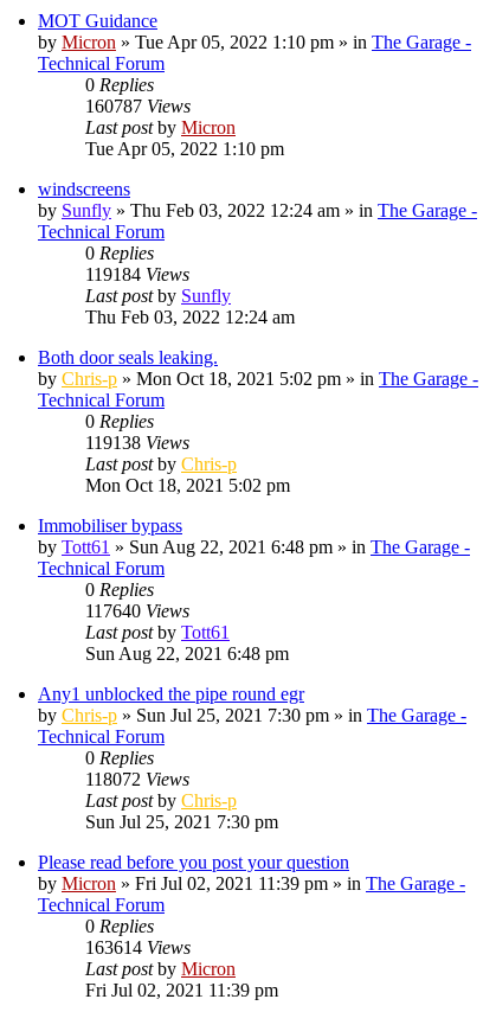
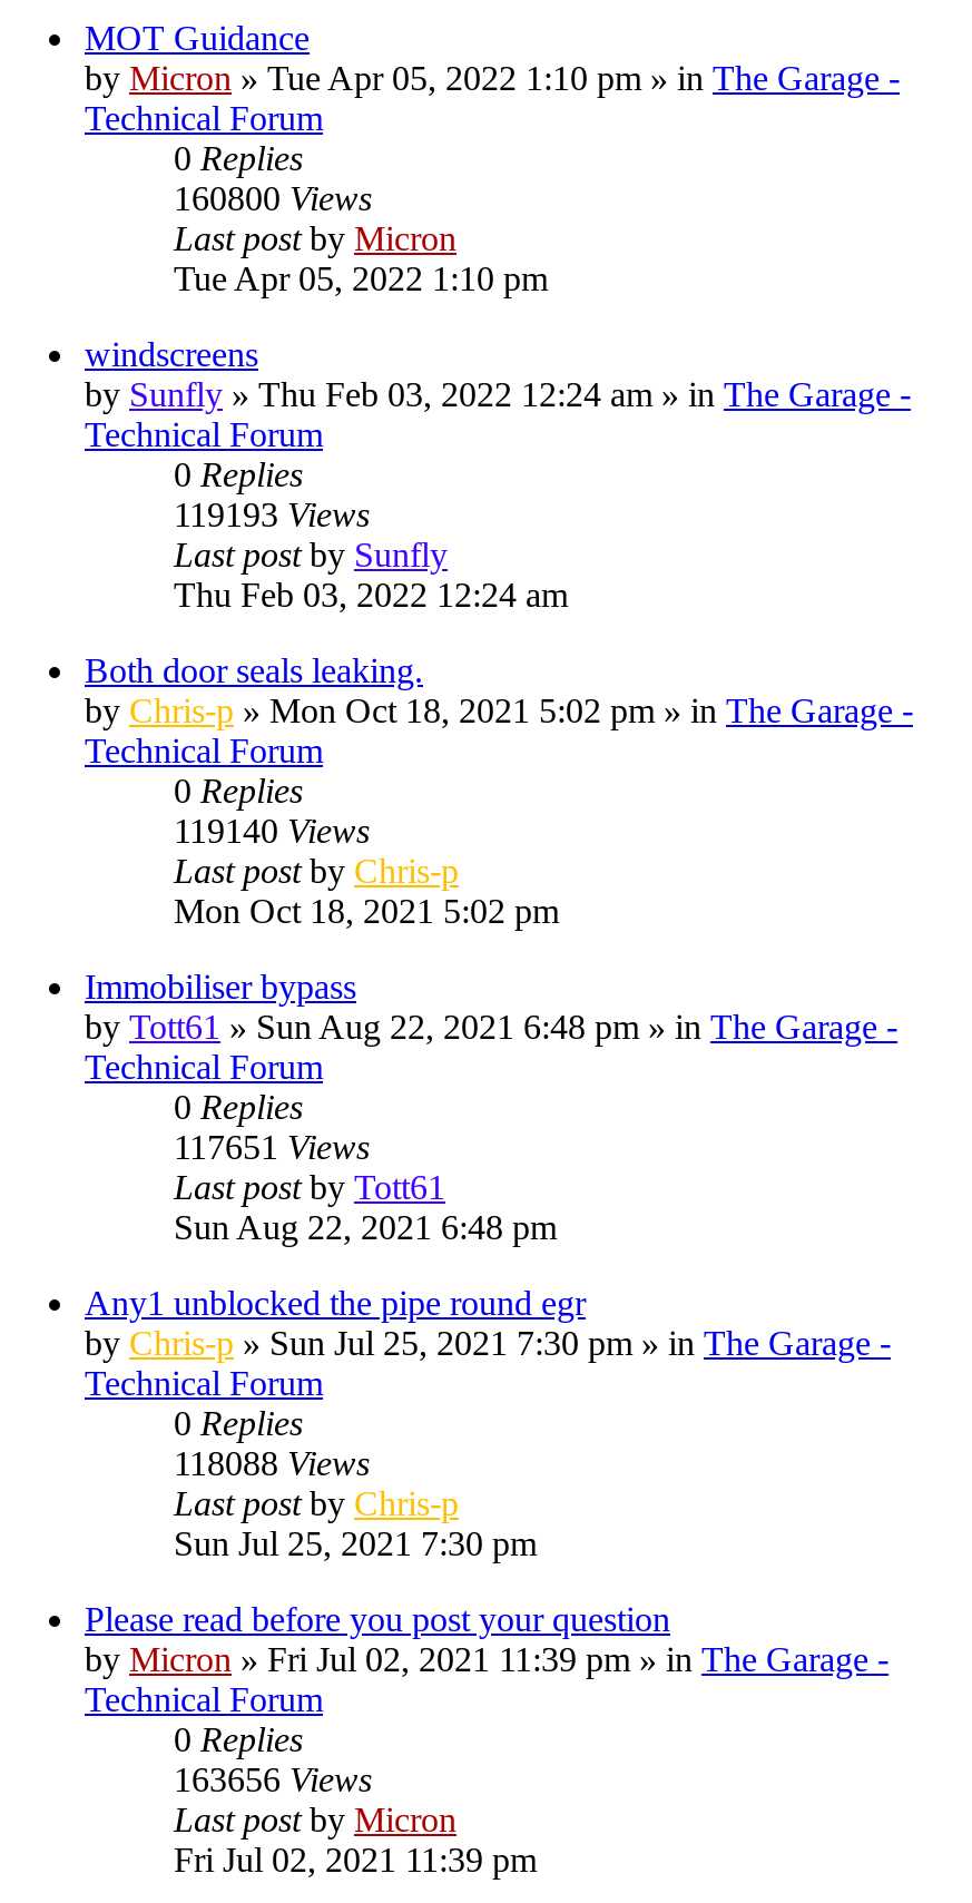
[85,96,191,116] 160787 Views -> [174,179,372,217] 160800 Views
[85,264,189,284] 119184 Views -> [174,495,370,533] 119193 Views
[85,432,189,453] 119138 Views -> [174,812,370,849] 119140 Views
[85,601,189,621] 117640 Views -> [174,1128,370,1166] 117651 Views
[85,769,189,789] 118072 Views -> [174,1444,370,1482] 118088 Views
[85,937,191,957] 163614 Views -> [174,1760,372,1798] 163656 Views

